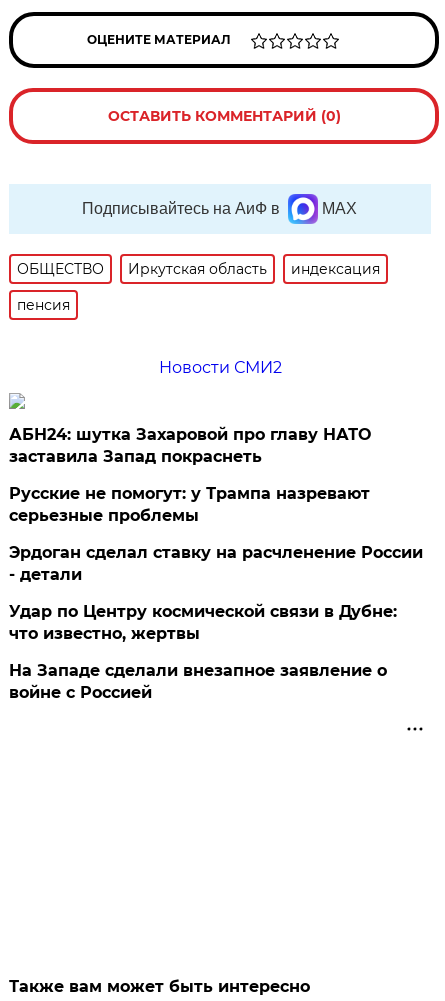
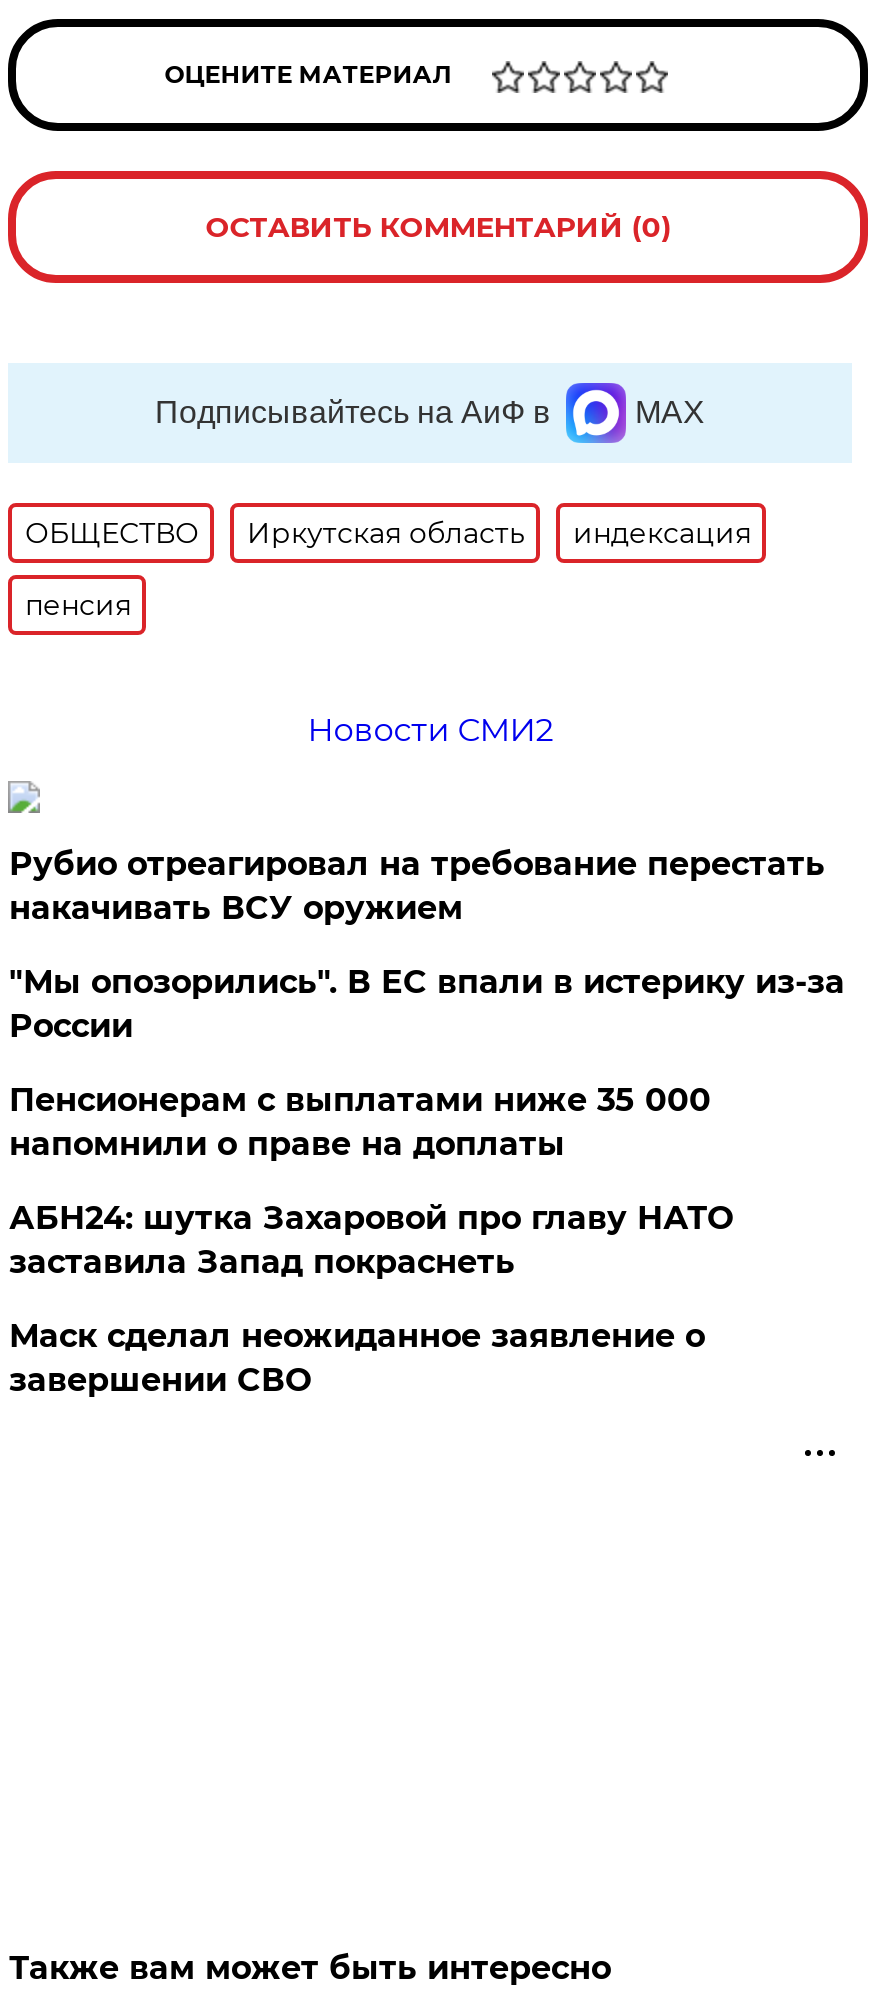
none -> [9,845,845,1163] Рубио отреагировал на требование перестать | накачивать ВСУ оружием | "Мы опозорились". В ЕС впали в истерику из-за | России | Пенсионерам с выплатами ниже 35 000 | напомнили о праве на доплаты
moved [9,425,371,466] -> [9,1199,733,1281]: АБН24: шутка Захаровой про главу НАТО | заставила Запад покраснеть
[9,484,423,702] Русские не помогут: у Трампа назревают | серьезные проблемы | Эрдоган сделал ставку на расчленение России | - детали | Удар по Центру космической связи в Дубне: | что известно, жертвы | На Западе сделали внезапное заявление о | войне с Россией -> [9,1317,705,1399] Маск сделал неожиданное заявление о | завершении СВО

